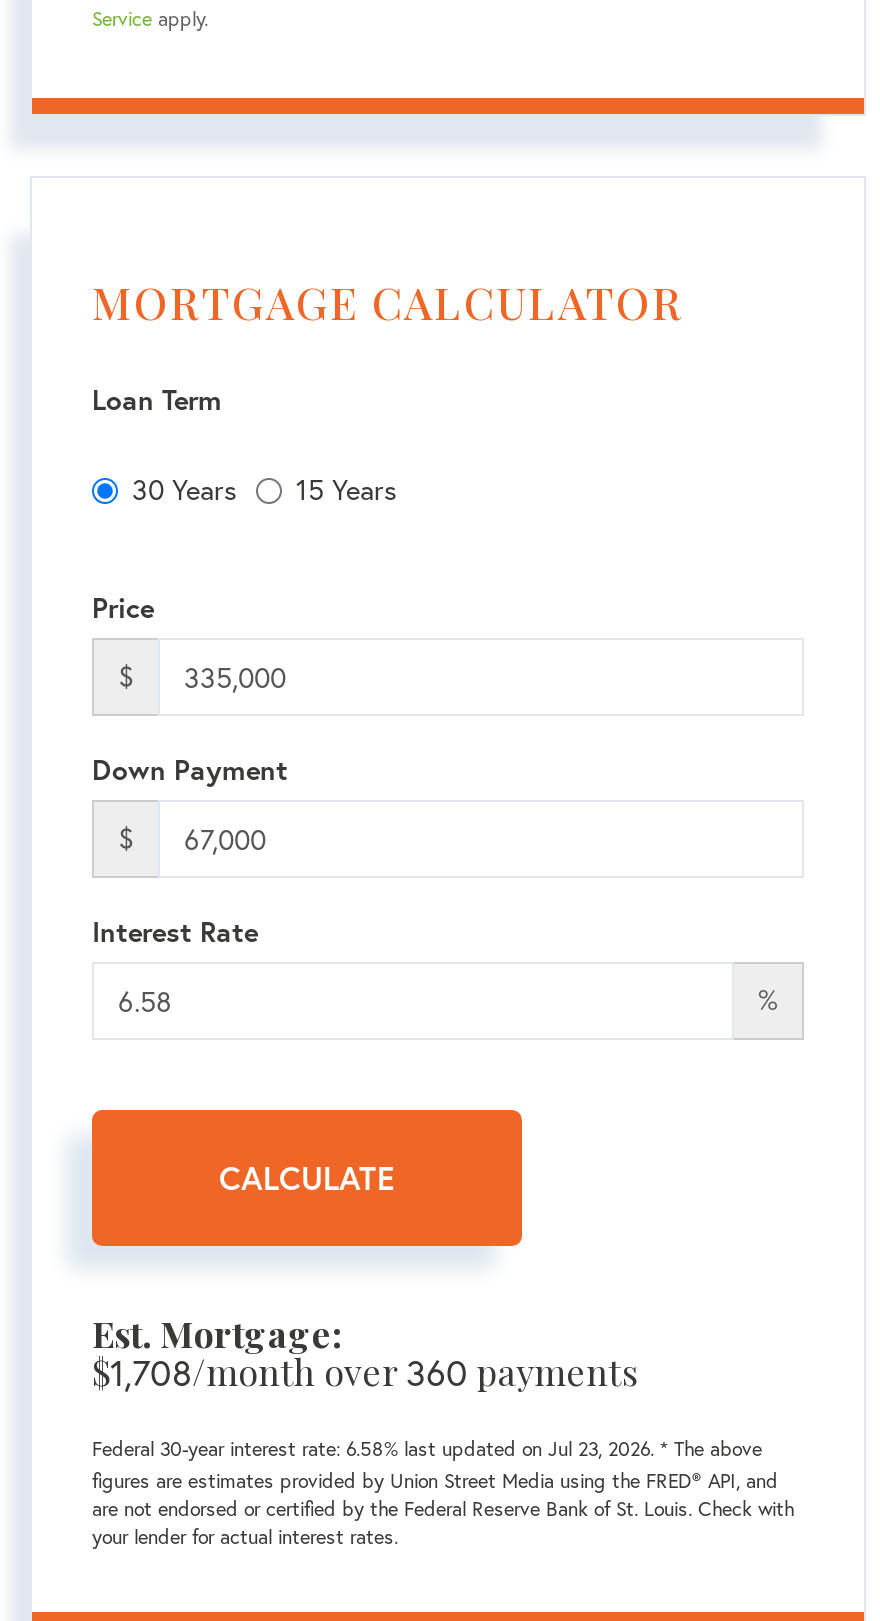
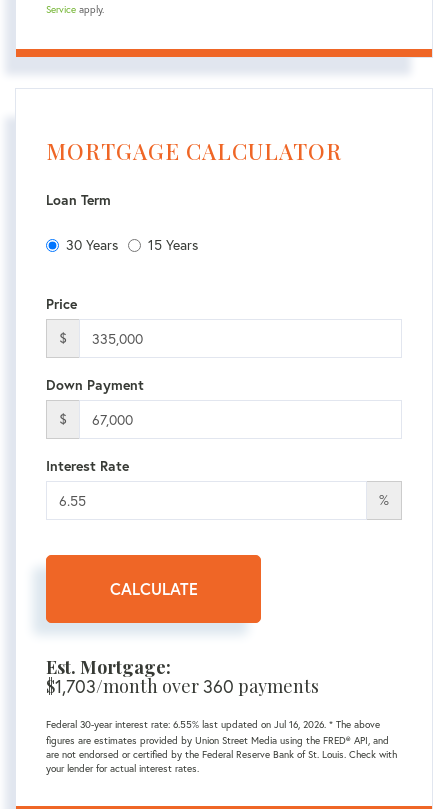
[92,1348,638,1396] $1,708/month over 360 payments -> [46,674,319,698] $1,703/month over 360 payments
[92,1436,762,1462] Federal 30-year interest rate: 6.58% last updated on Jul 23, 2026. * The above -> [46,718,380,731] Federal 30-year interest rate: 6.55% last updated on Jul 16, 2026. * The above

